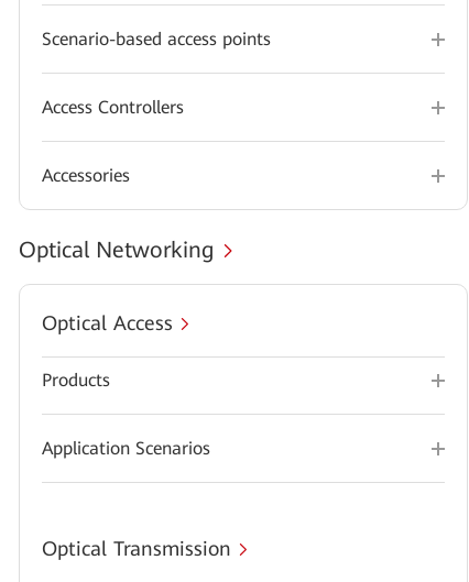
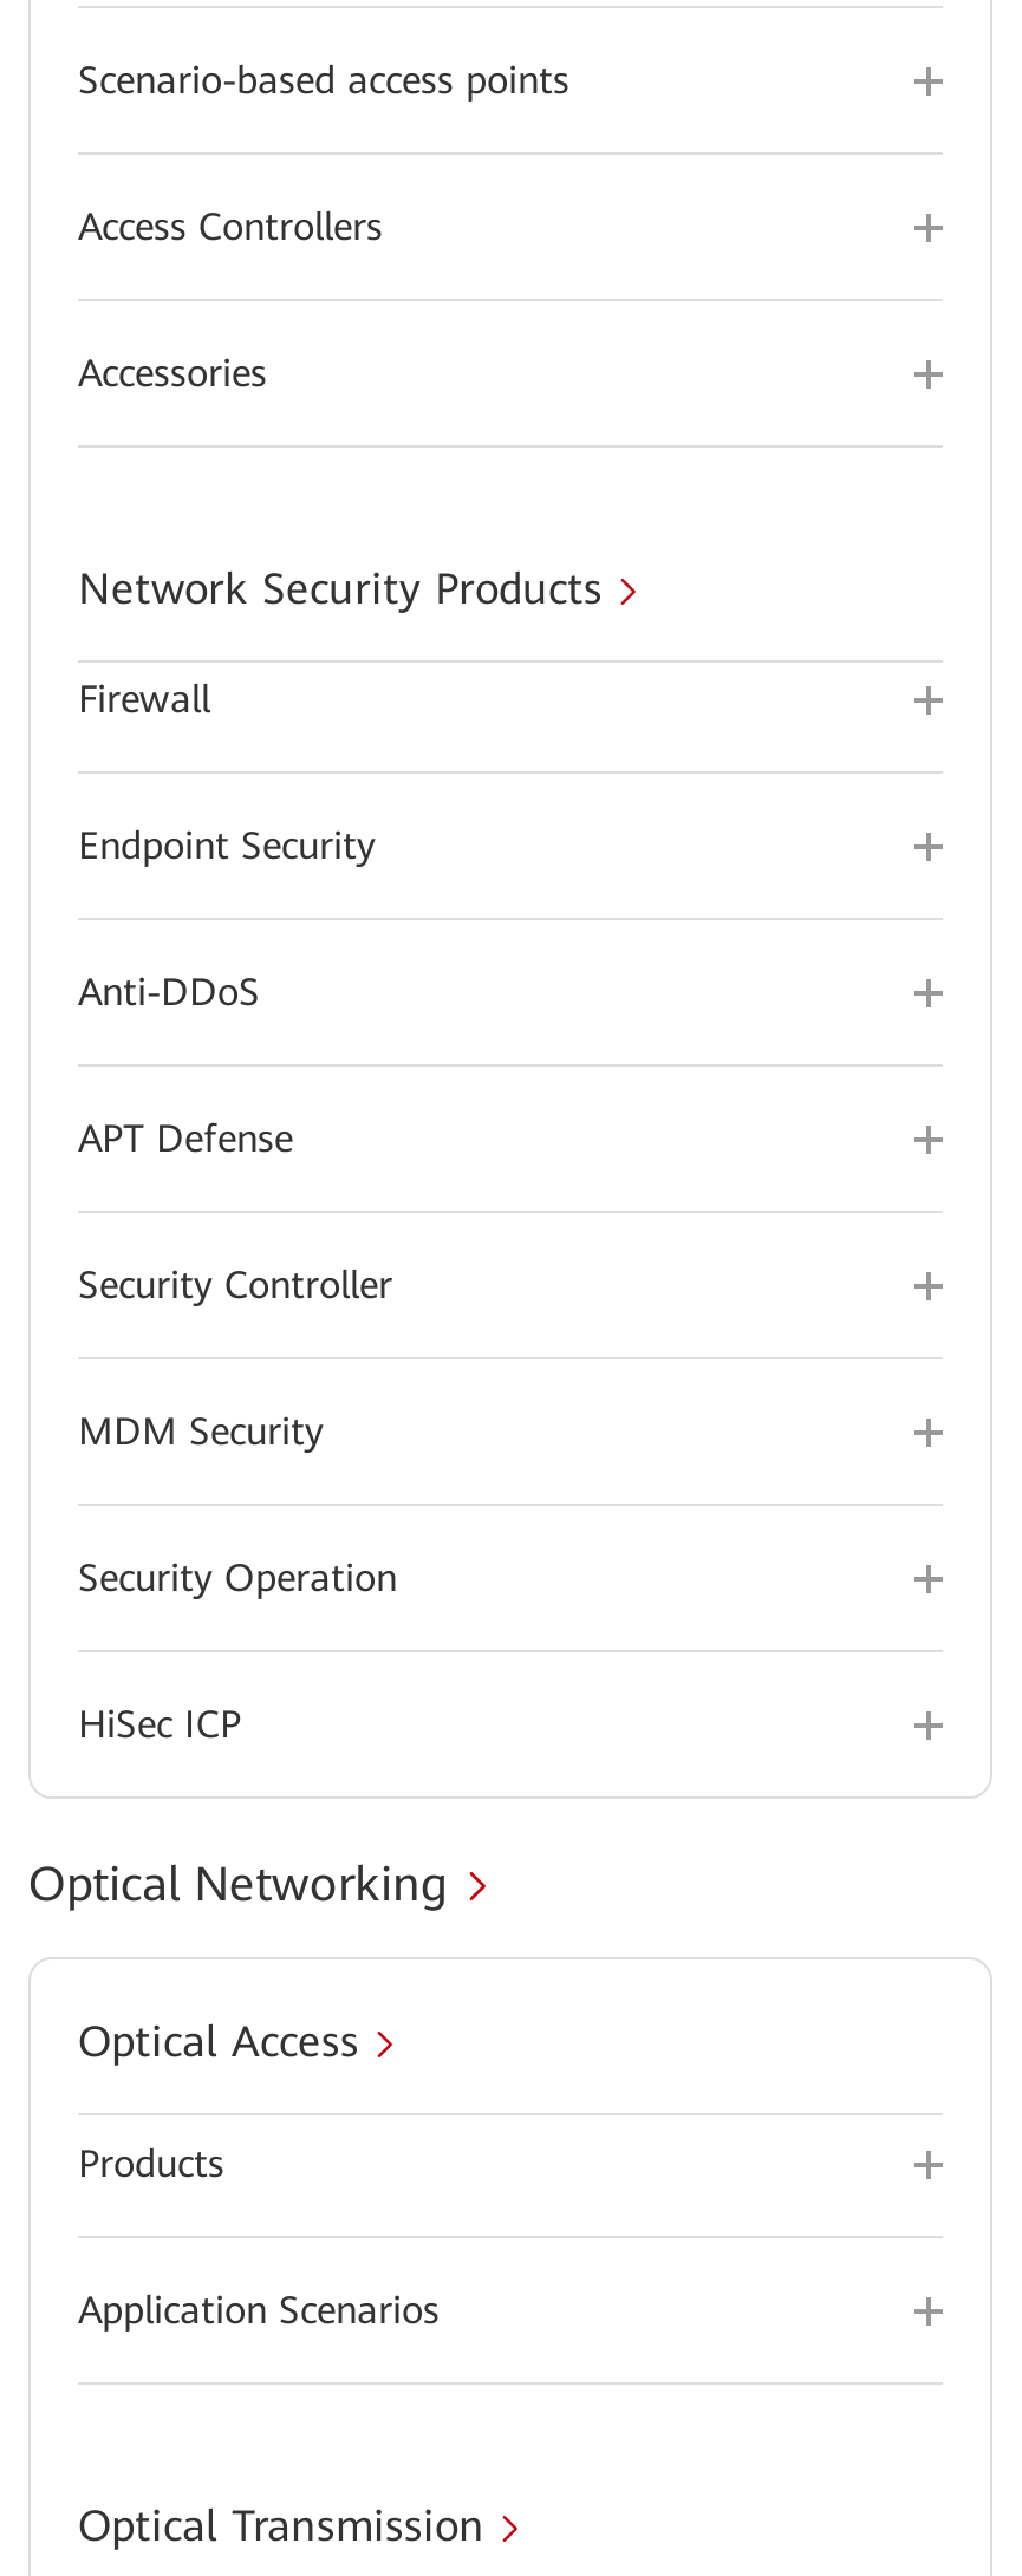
none -> [78,563,603,1747] Network Security Products | Firewall | Endpoint Security | Anti-DDoS | APT Defense | Security Controller | MDM Security | Security Operation | HiSec ICP

